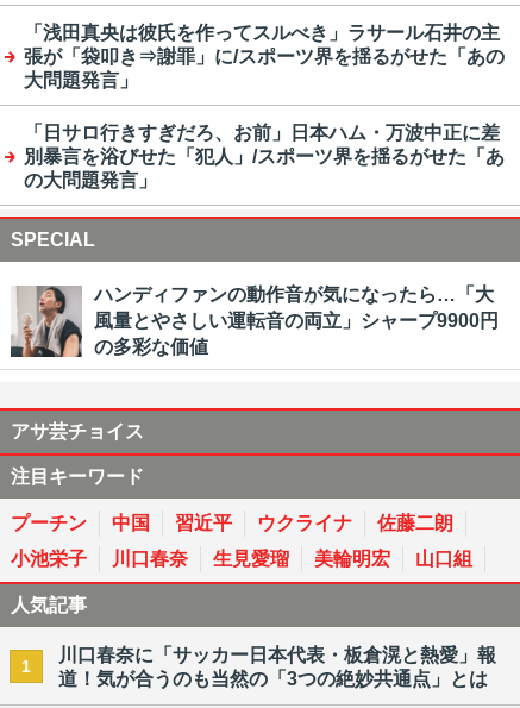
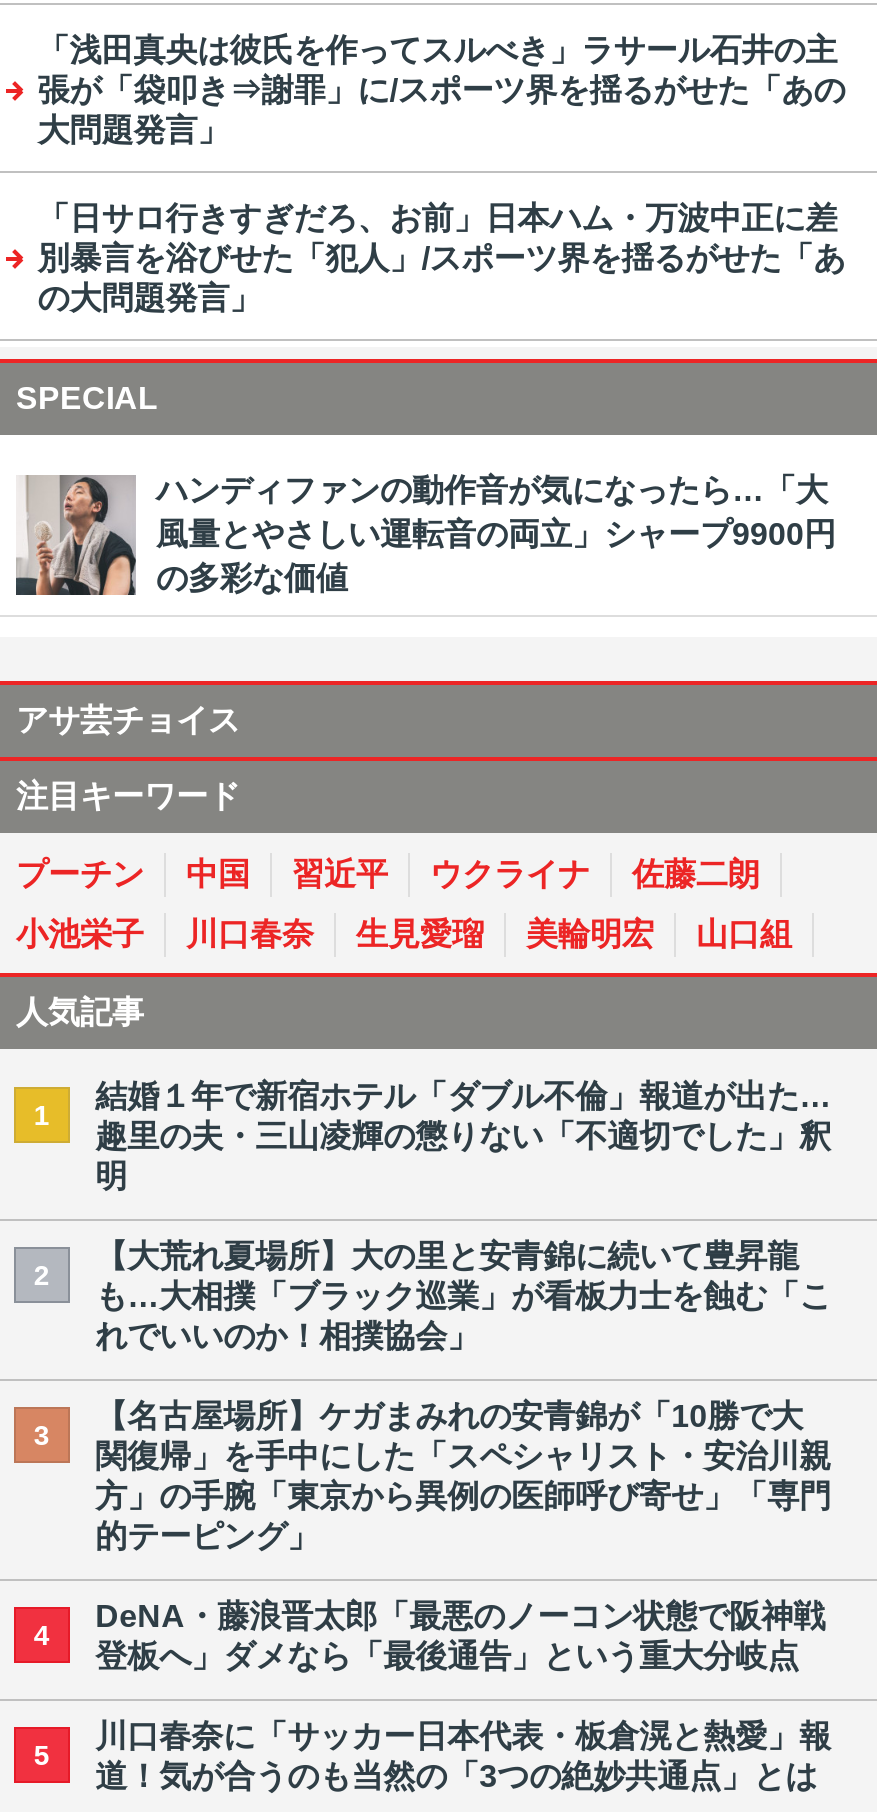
none -> [34,1079,831,1290] 結婚１年で新宿ホテル「ダブル不倫」報道が出た… | 趣里の夫・三山凌輝の懲りない「不適切でした」釈 | 明 | 2
none -> [34,1239,831,1450] 【大荒れ夏場所】大の里と安青錦に続いて豊昇龍 | も…大相撲「ブラック巡業」が看板力士を蝕む「こ | れでいいのか！相撲協会」 | 3
none -> [34,1399,831,1650] 【名古屋場所】ケガまみれの安青錦が「10勝で大 | 関復帰」を手中にした「スペシャリスト・安治川親 | 方」の手腕「東京から異例の医師呼び寄せ」「専門 | 的テーピング」 | 4
none -> [34,1599,825,1770] DeNA・藤浪晋太郎「最悪のノーコン状態で阪神戦 | 登板へ」ダメなら「最後通告」という重大分岐点 | 5

